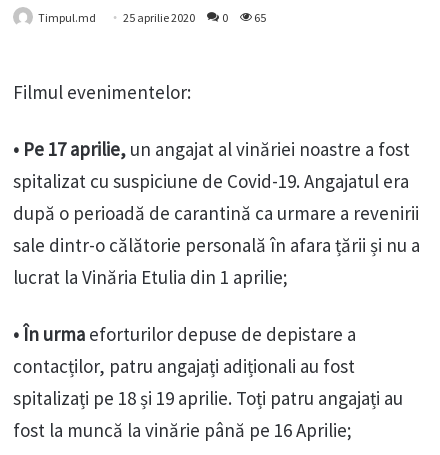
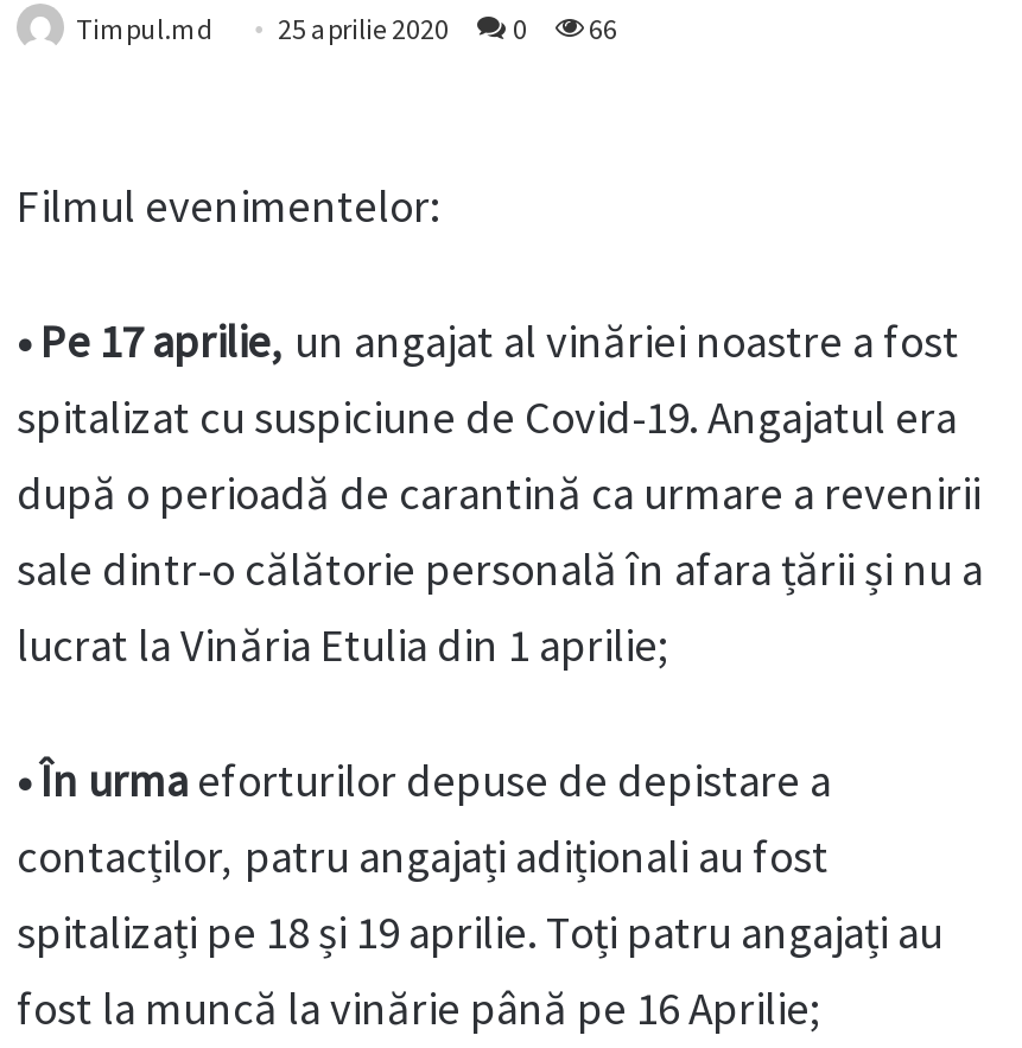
[38,10,266,25] Timpul.md 25 aprilie 2020 0 65 -> [76,12,617,47] Timpul.md 25 aprilie 2020 0 66

